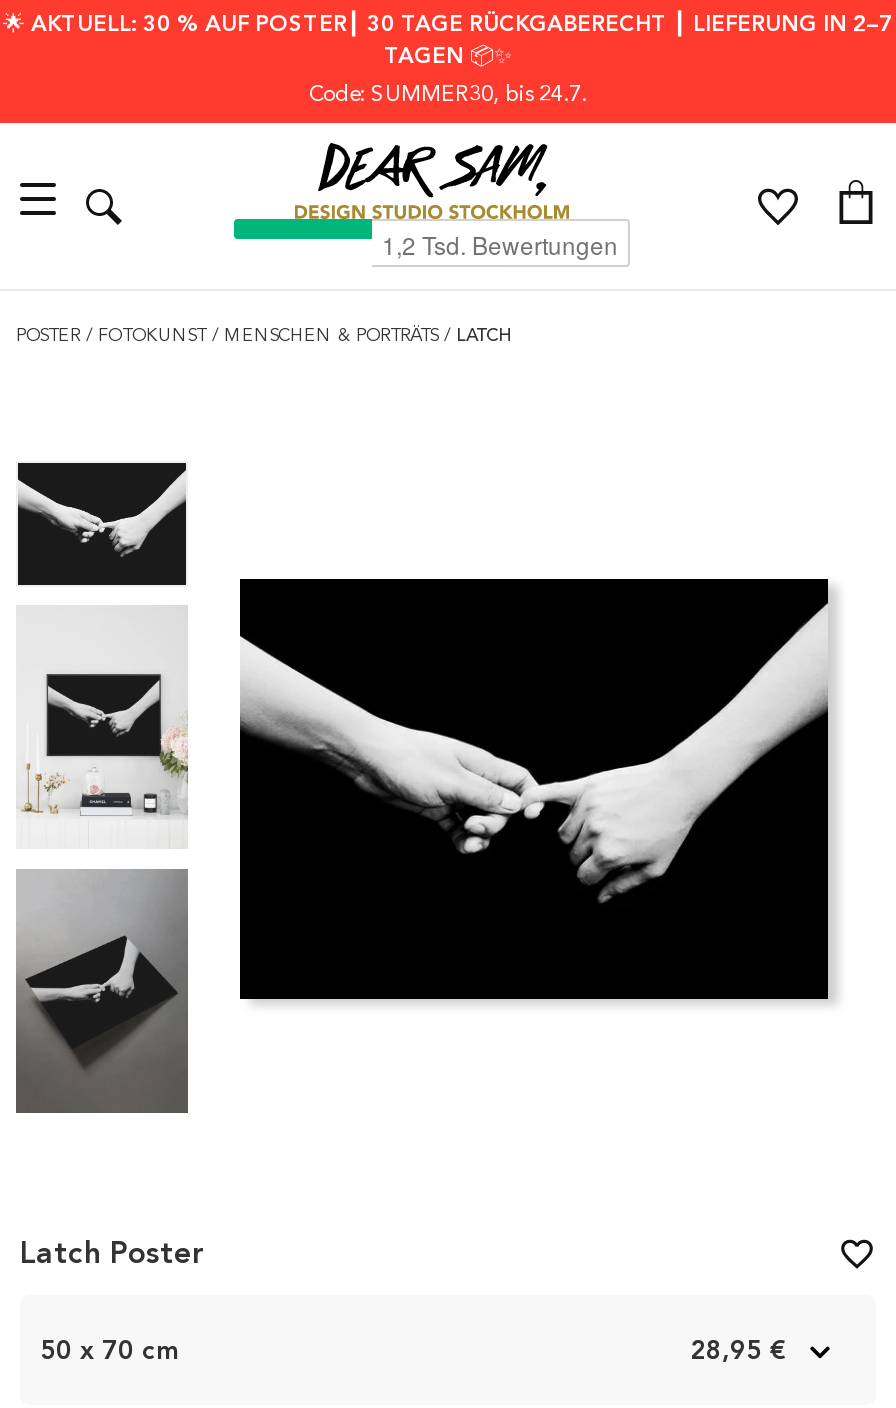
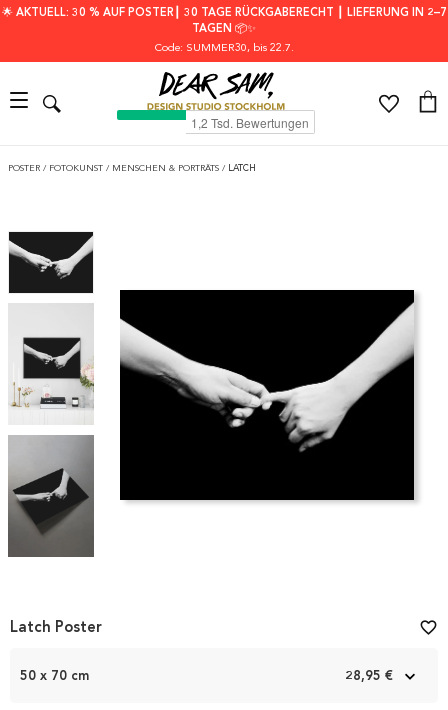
[309,79,587,107] Code: SUMMER30, bis 24.7. -> [154,40,293,54] Code: SUMMER30, bis 22.7.

